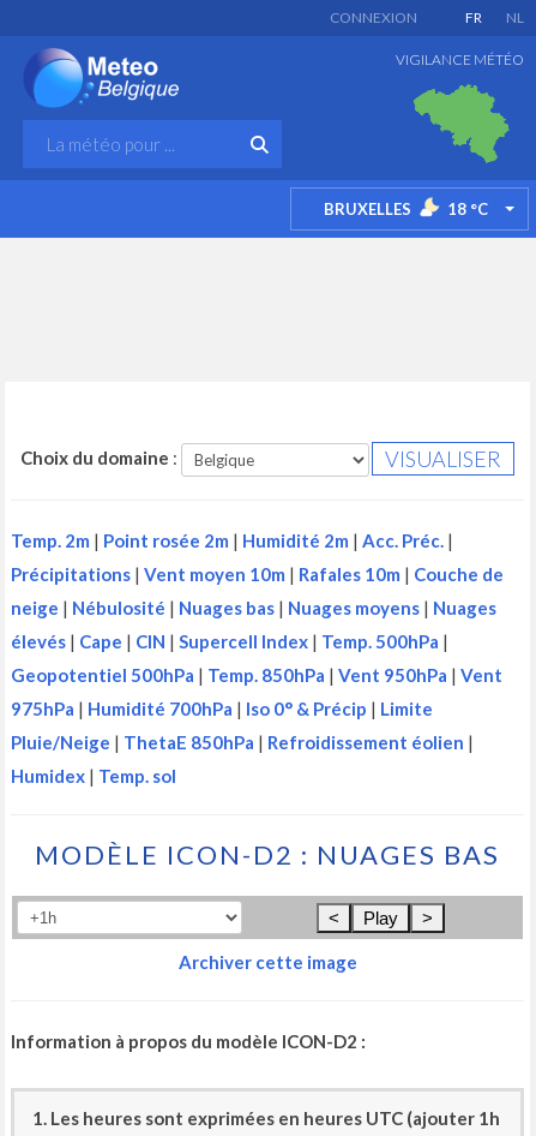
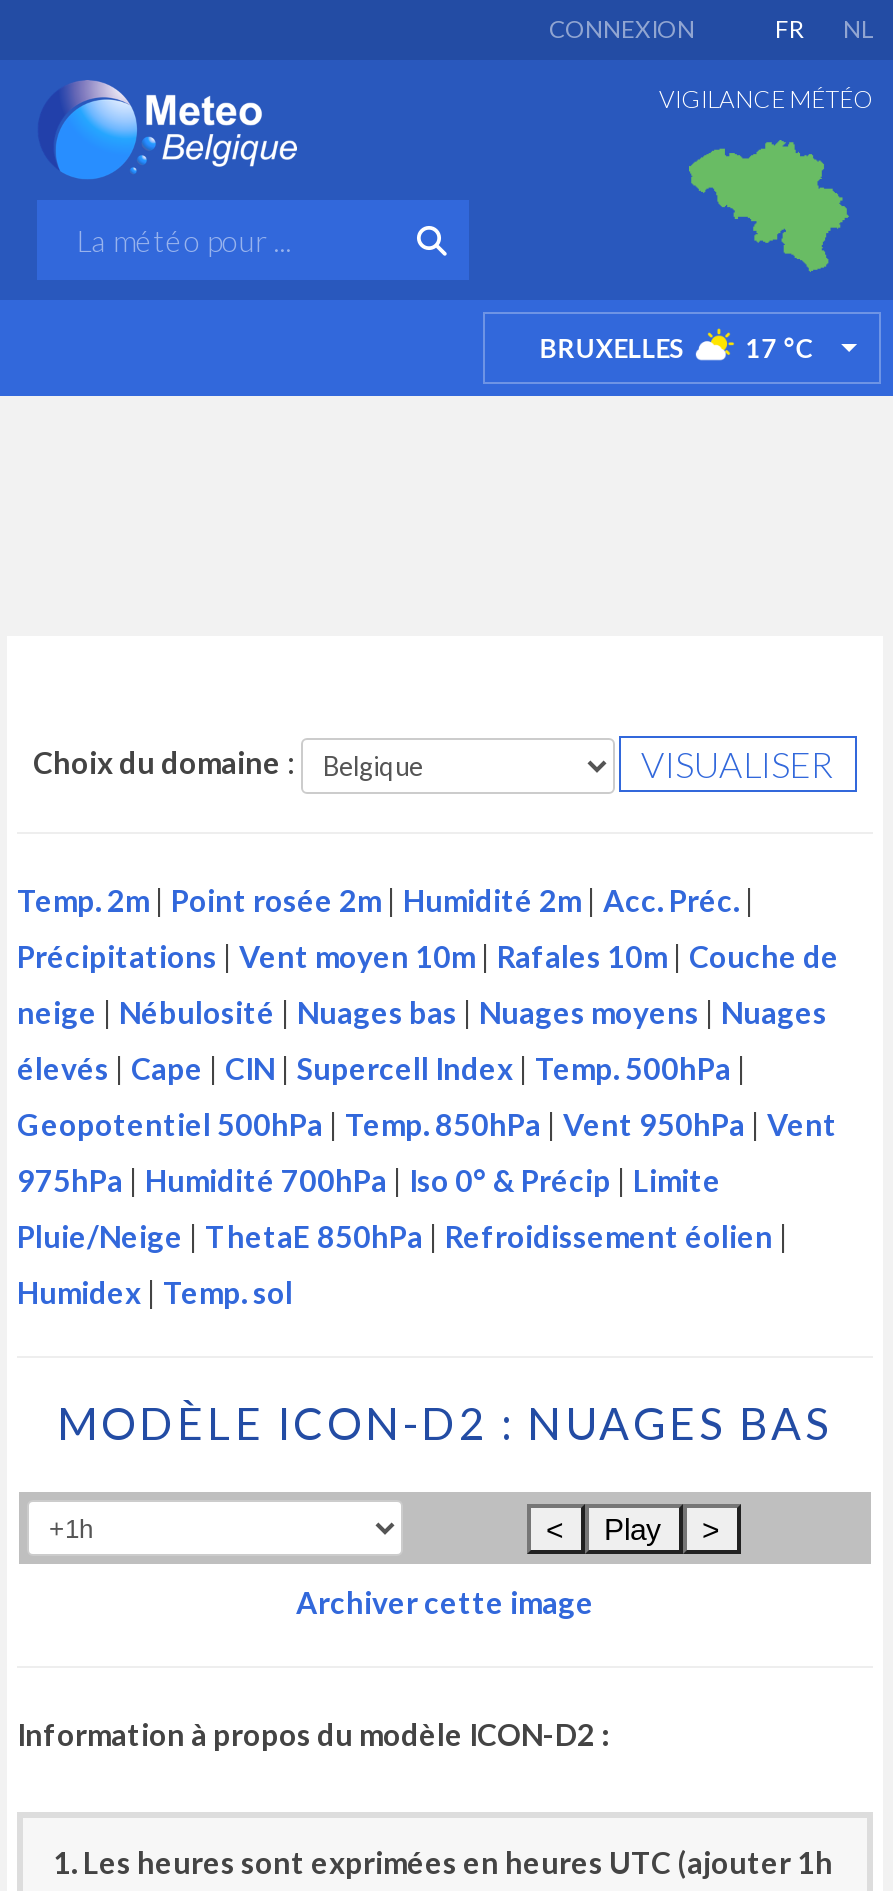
[448,199,488,219] 18 °C -> [745,332,813,364] 17 °C

